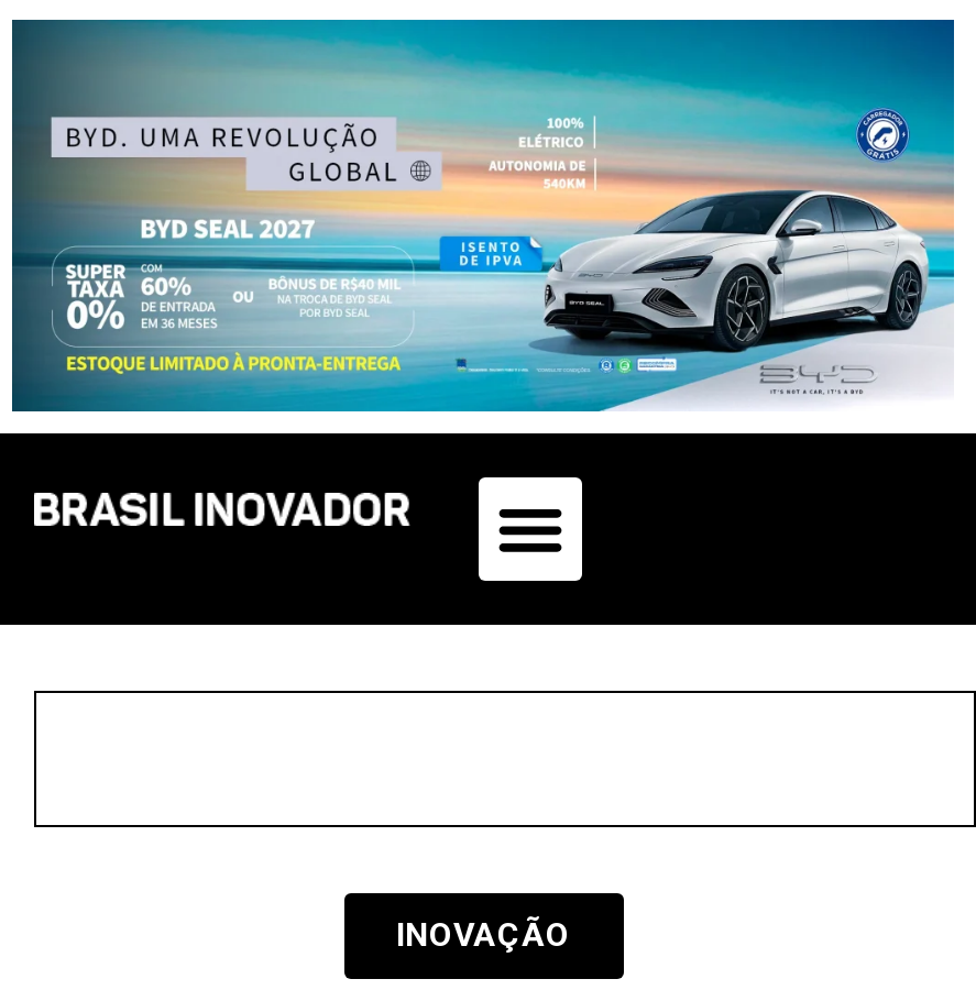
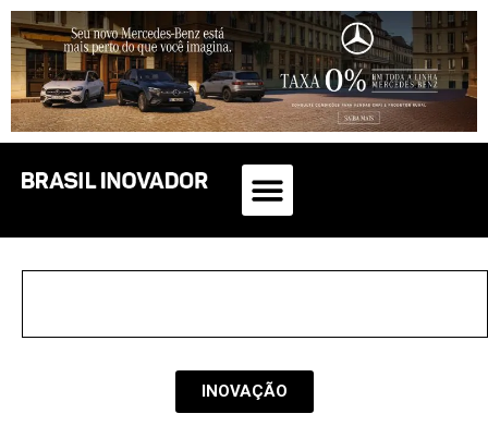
[10,18,956,414] [image] -> [10,10,478,133] [image]

